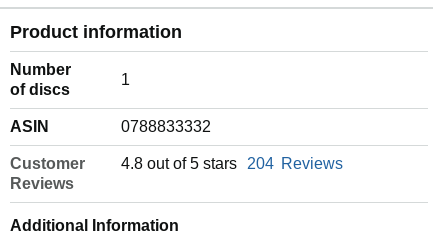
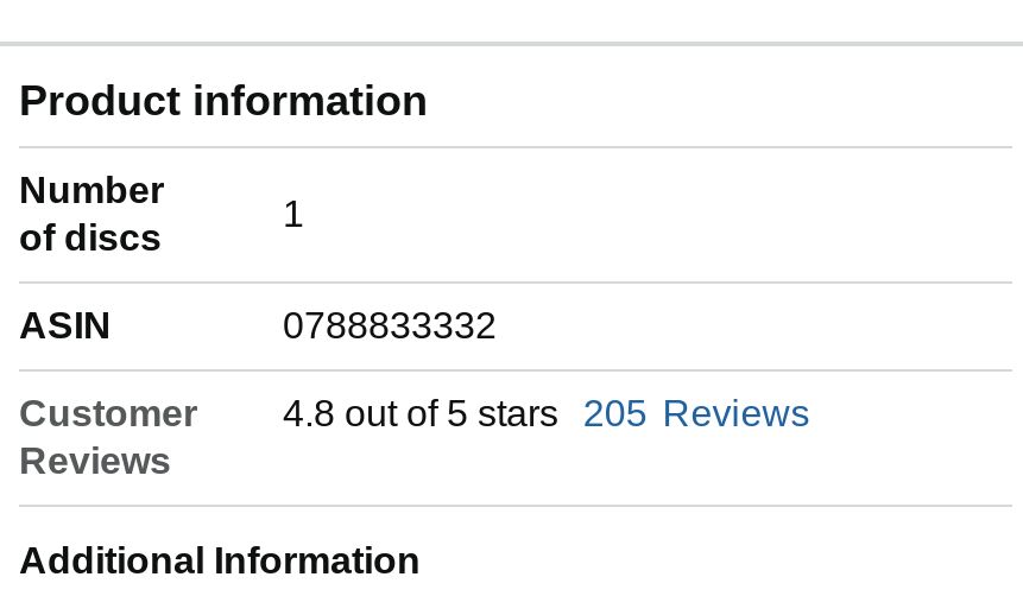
[121,155,343,172] 4.8 out of 5 stars 204 Reviews -> [283,394,810,434] 4.8 out of 5 stars 205 Reviews

